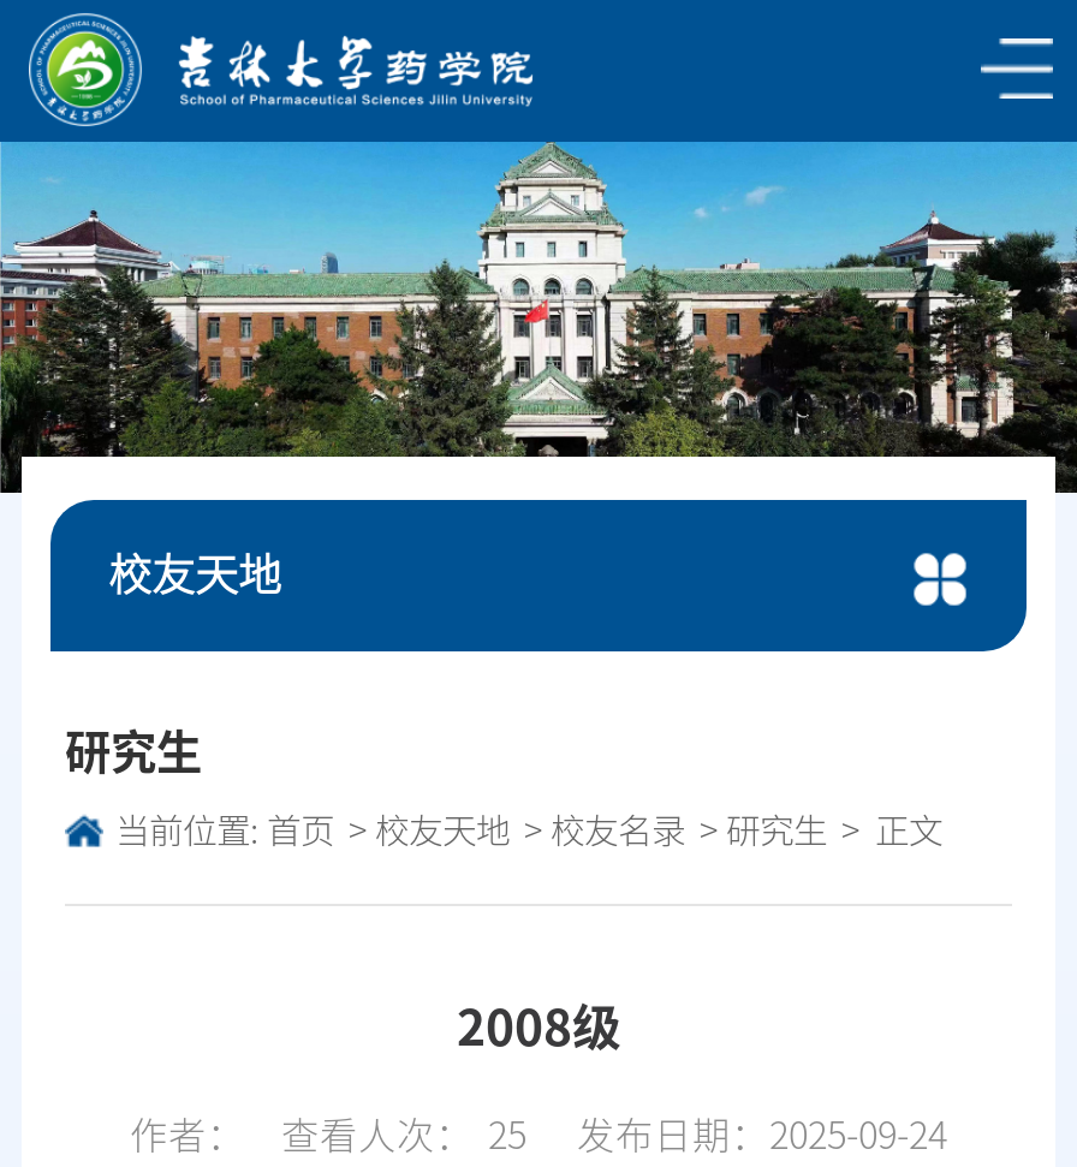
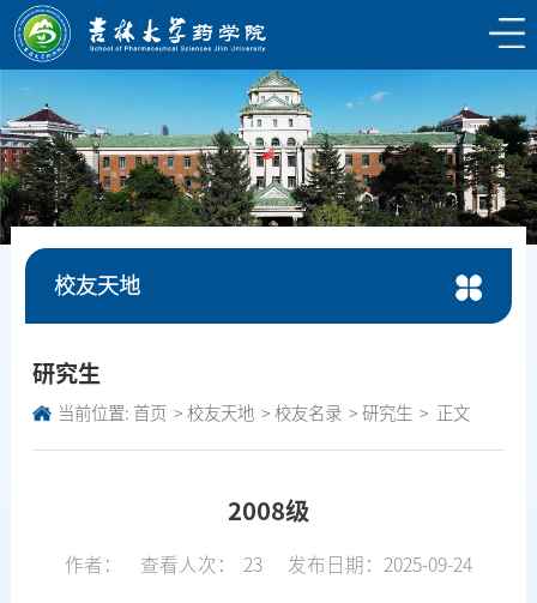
[130,1114,947,1153] 作者： 查看人次： 25 发布日期：2025-09-24 -> [65,555,472,574] 作者： 查看人次： 23 发布日期：2025-09-24

